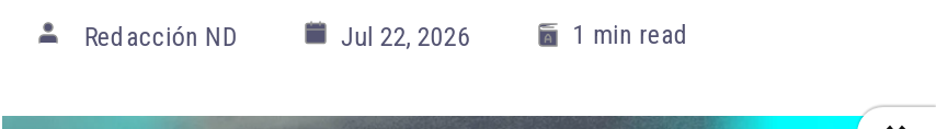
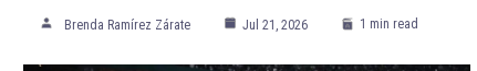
[84,21,470,52] Redacción ND | Jul 22, 2026 -> [65,17,308,32] Brenda Ramírez Zárate | Jul 21, 2026

